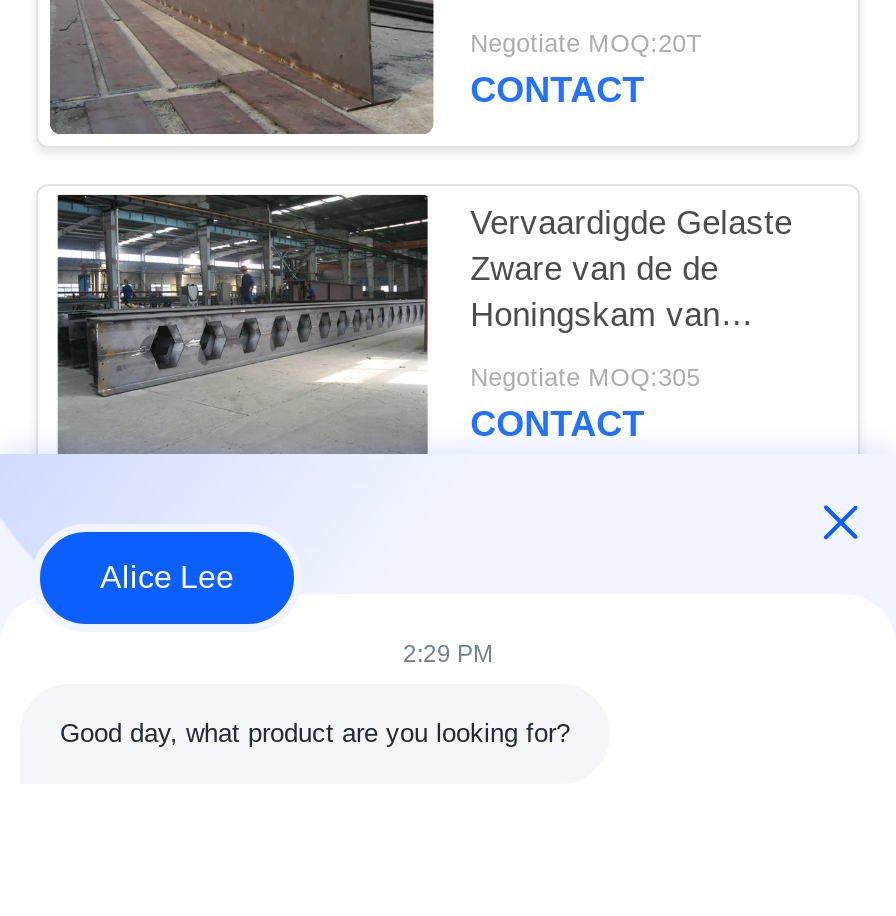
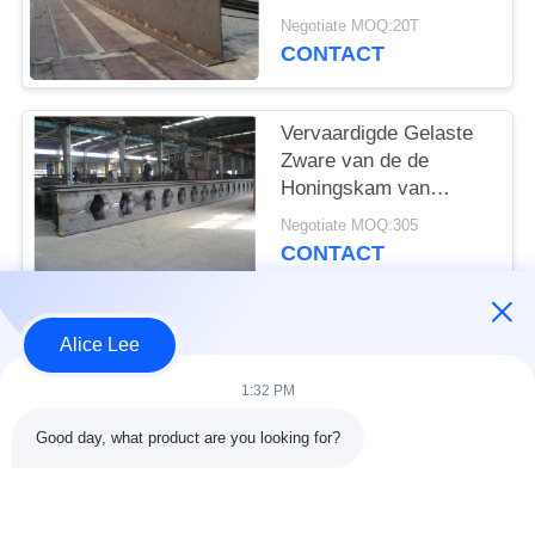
[403,640,493,668] 2:29 PM -> [241,382,294,399] 1:32 PM

